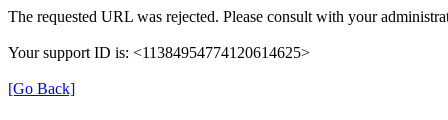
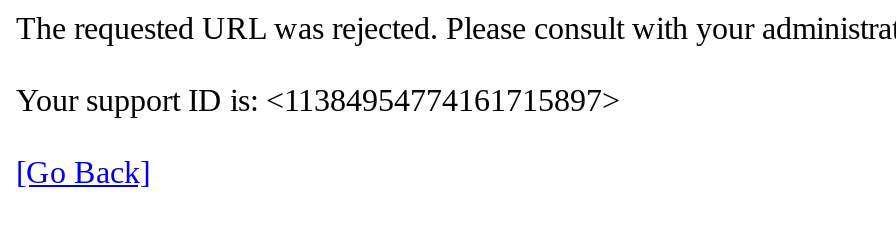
[8,44,310,61] Your support ID is: <11384954774120614625> -> [16,83,620,117] Your support ID is: <11384954774161715897>

